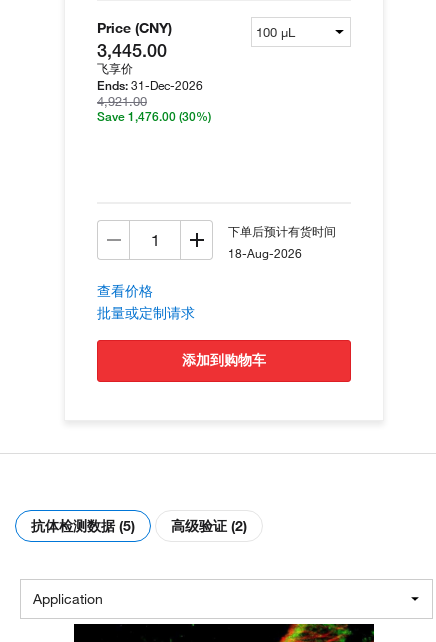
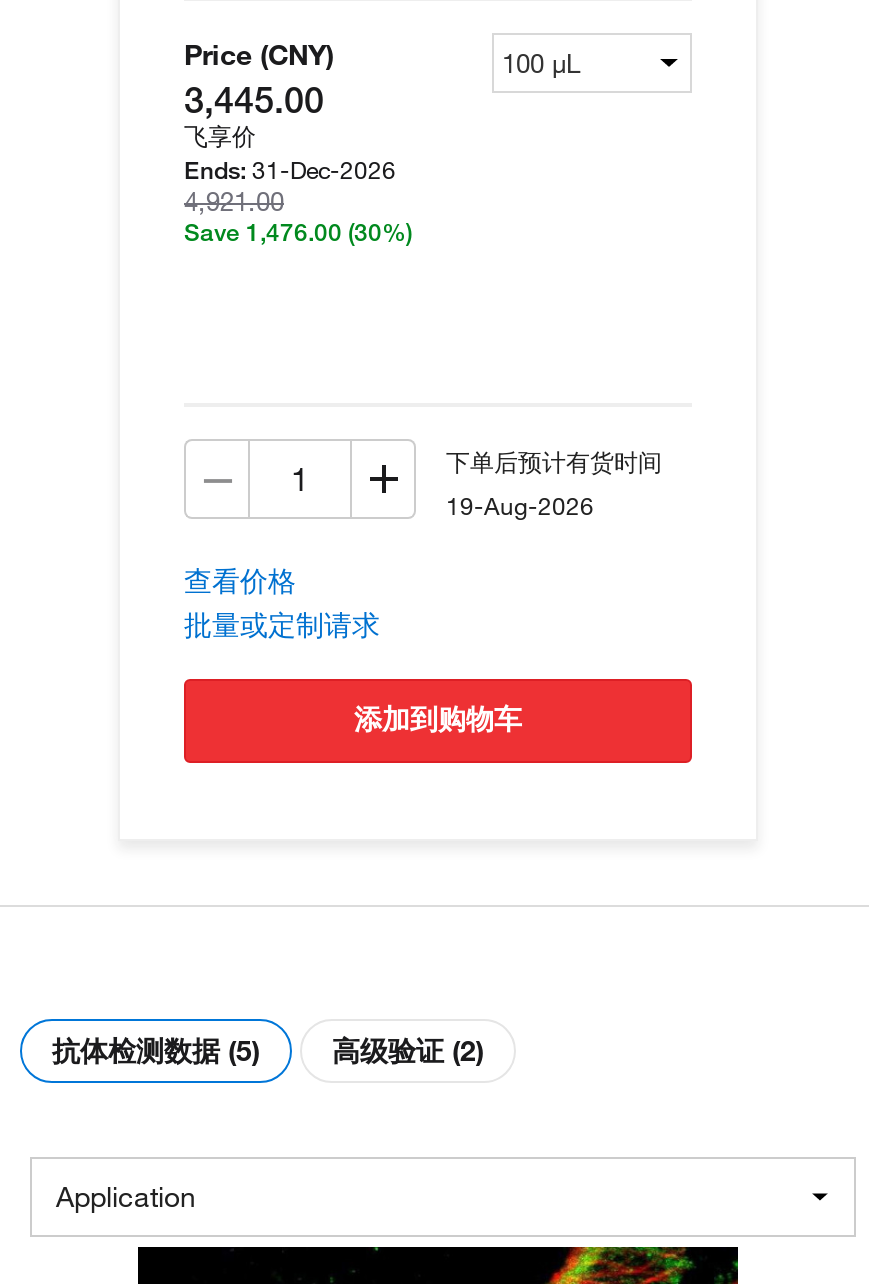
[228,245,302,261] 18-Aug-2026 -> [446,490,594,522] 19-Aug-2026

